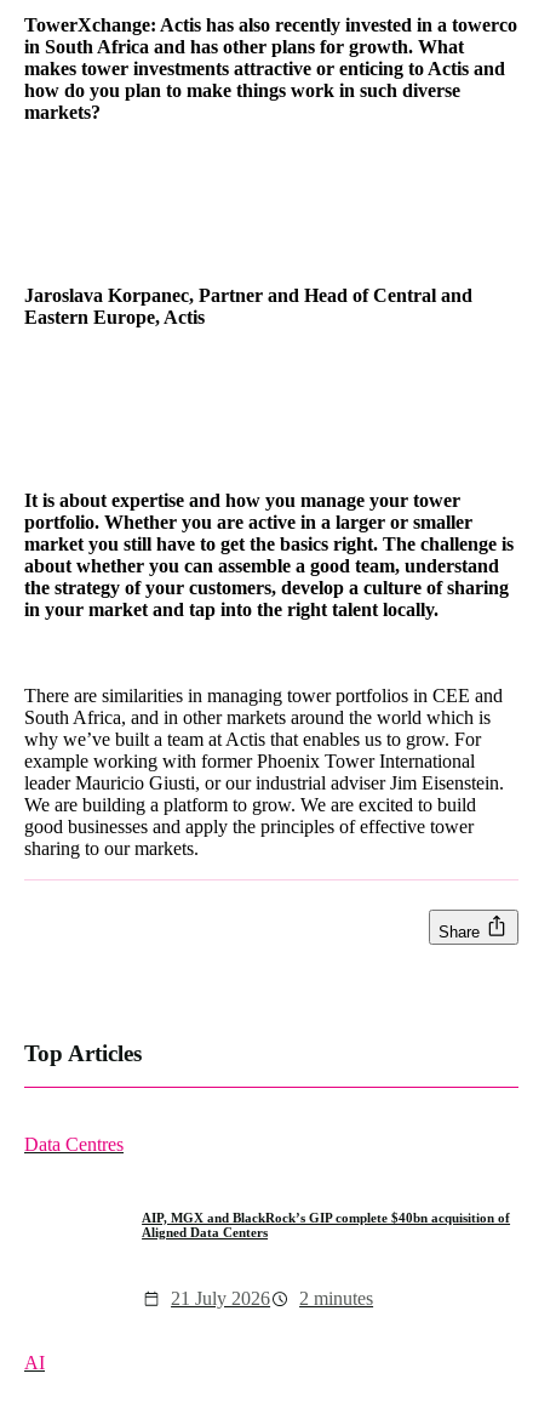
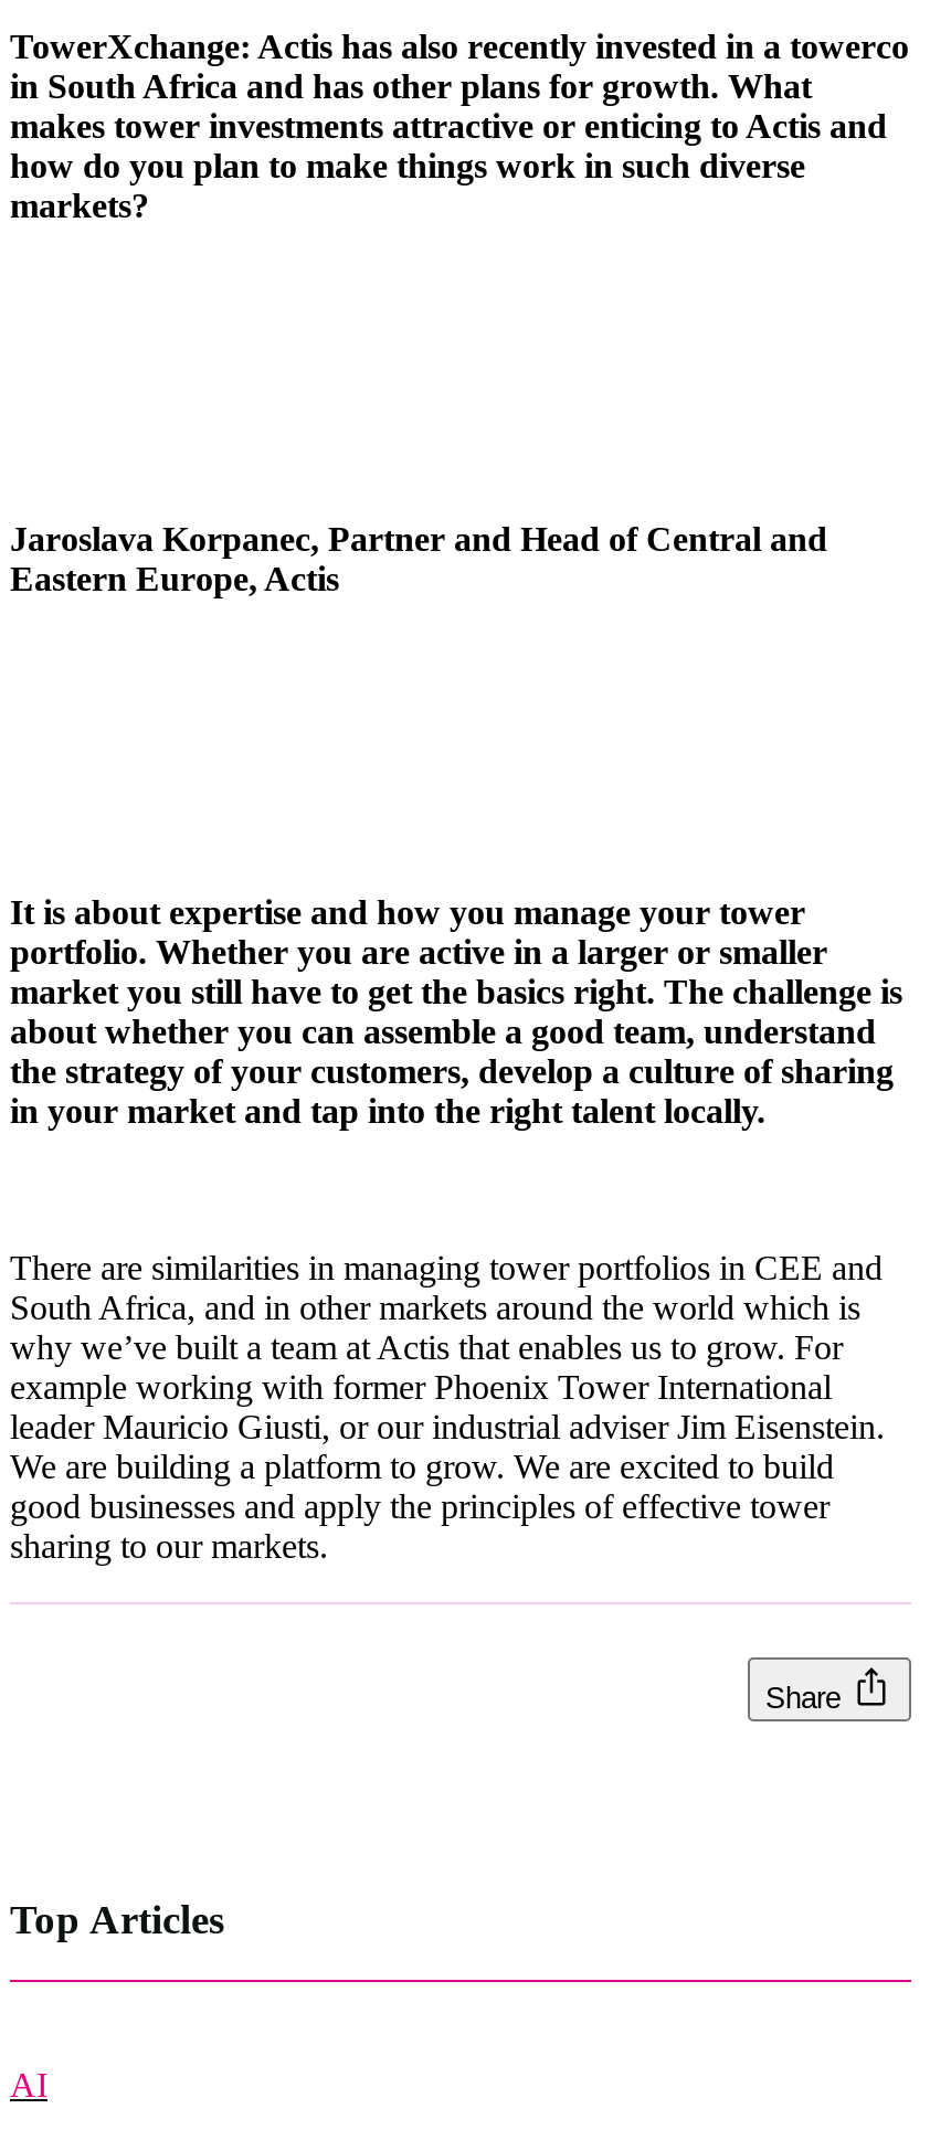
[24,1134,124,1155] Data Centres -> none
[142,1211,510,1309] AIP, MGX and BlackRock’s GIP complete $40bn acquisition of | Aligned Data Centers | 21 July 2026 | 2 minutes -> none

